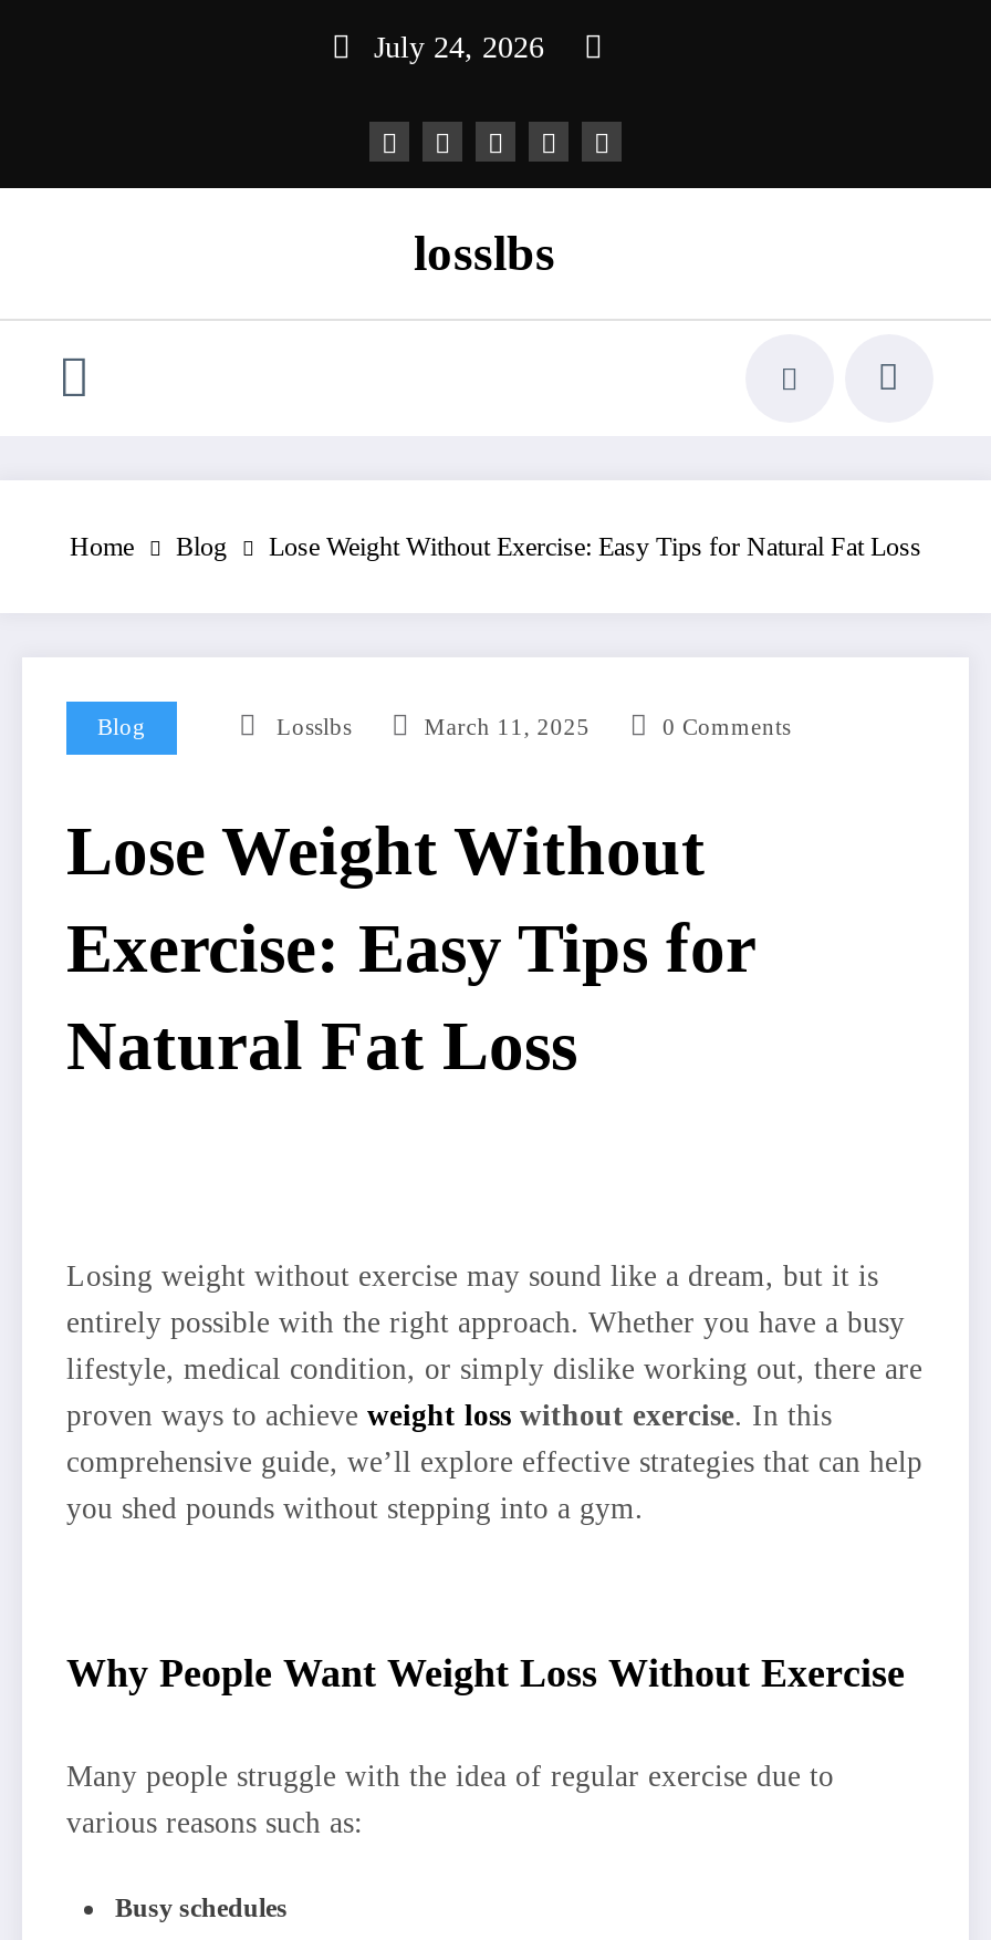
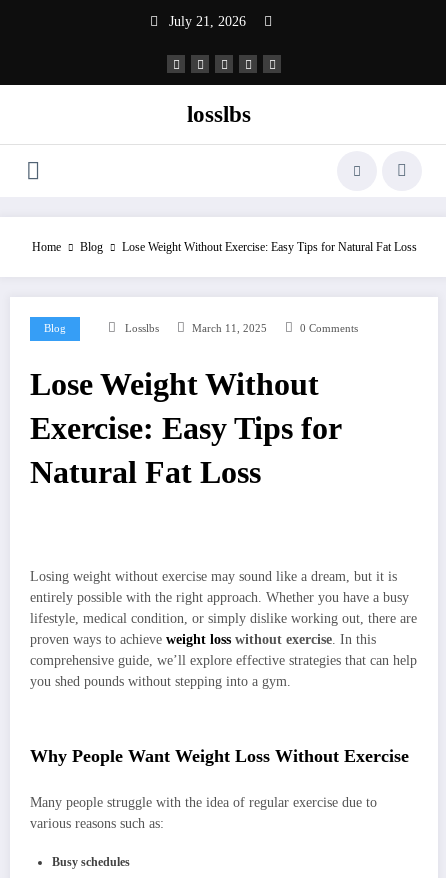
[374,31,544,64] July 24, 2026 -> [169,14,246,29] July 21, 2026

